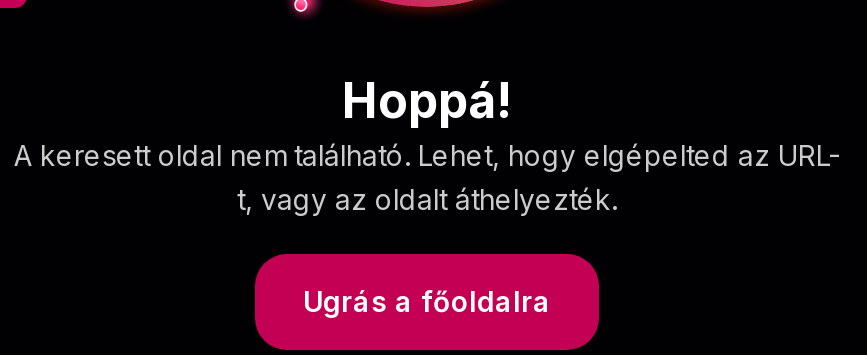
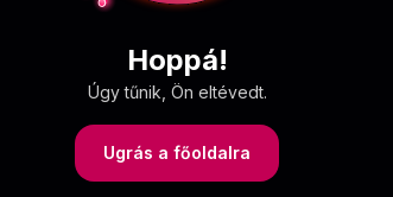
[14,138,840,216] A keresett oldal nem található. Lehet, hogy elgépelted az URL- | t, vagy az oldalt áthelyezték. -> [87,82,267,102] Úgy tűnik, Ön eltévedt.

